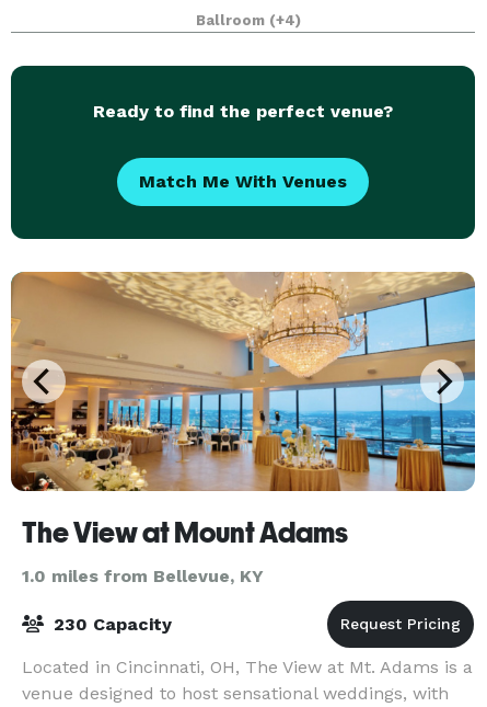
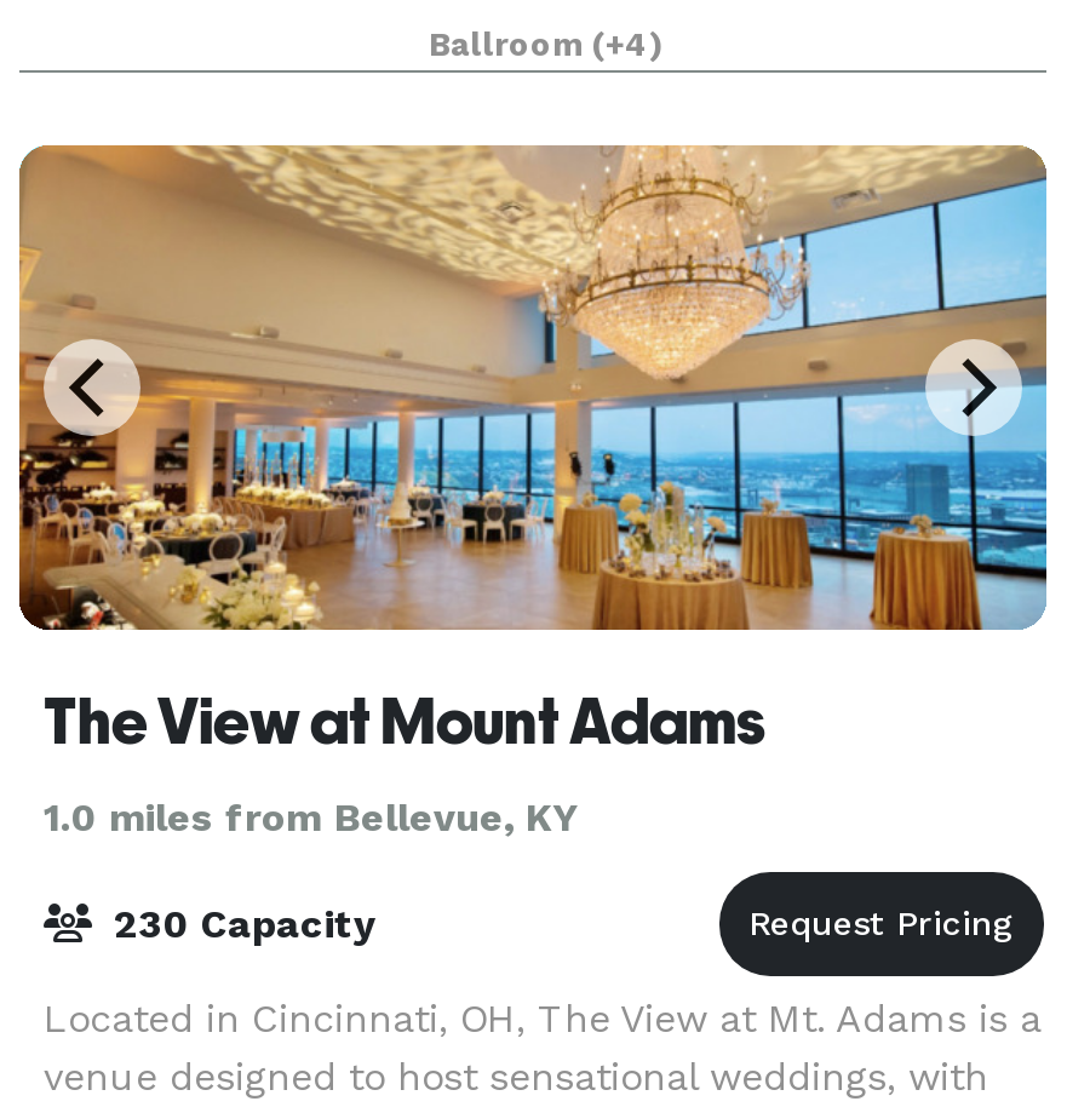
[10,65,476,239] [image] | Ready to find the perfect venue? | Match Me With Venues -> none

